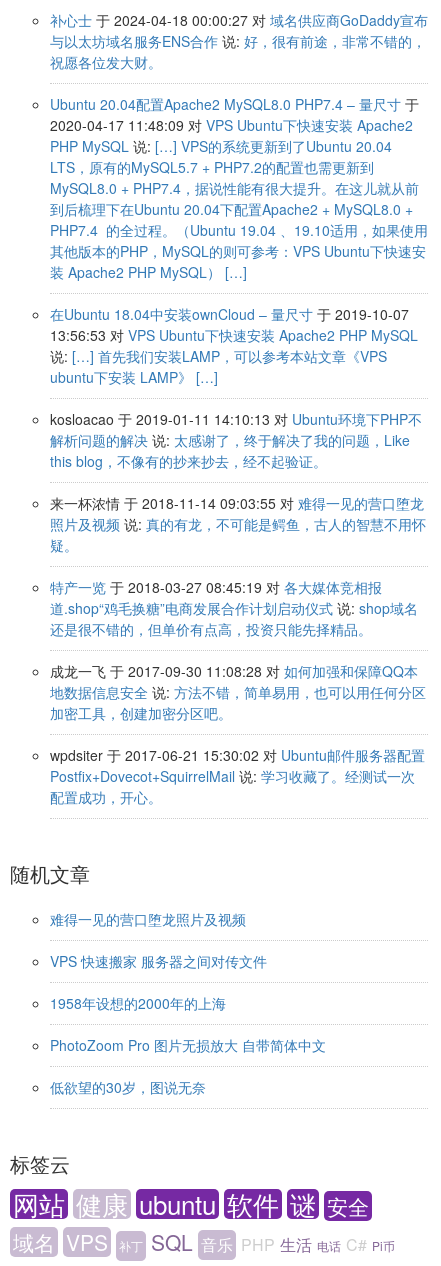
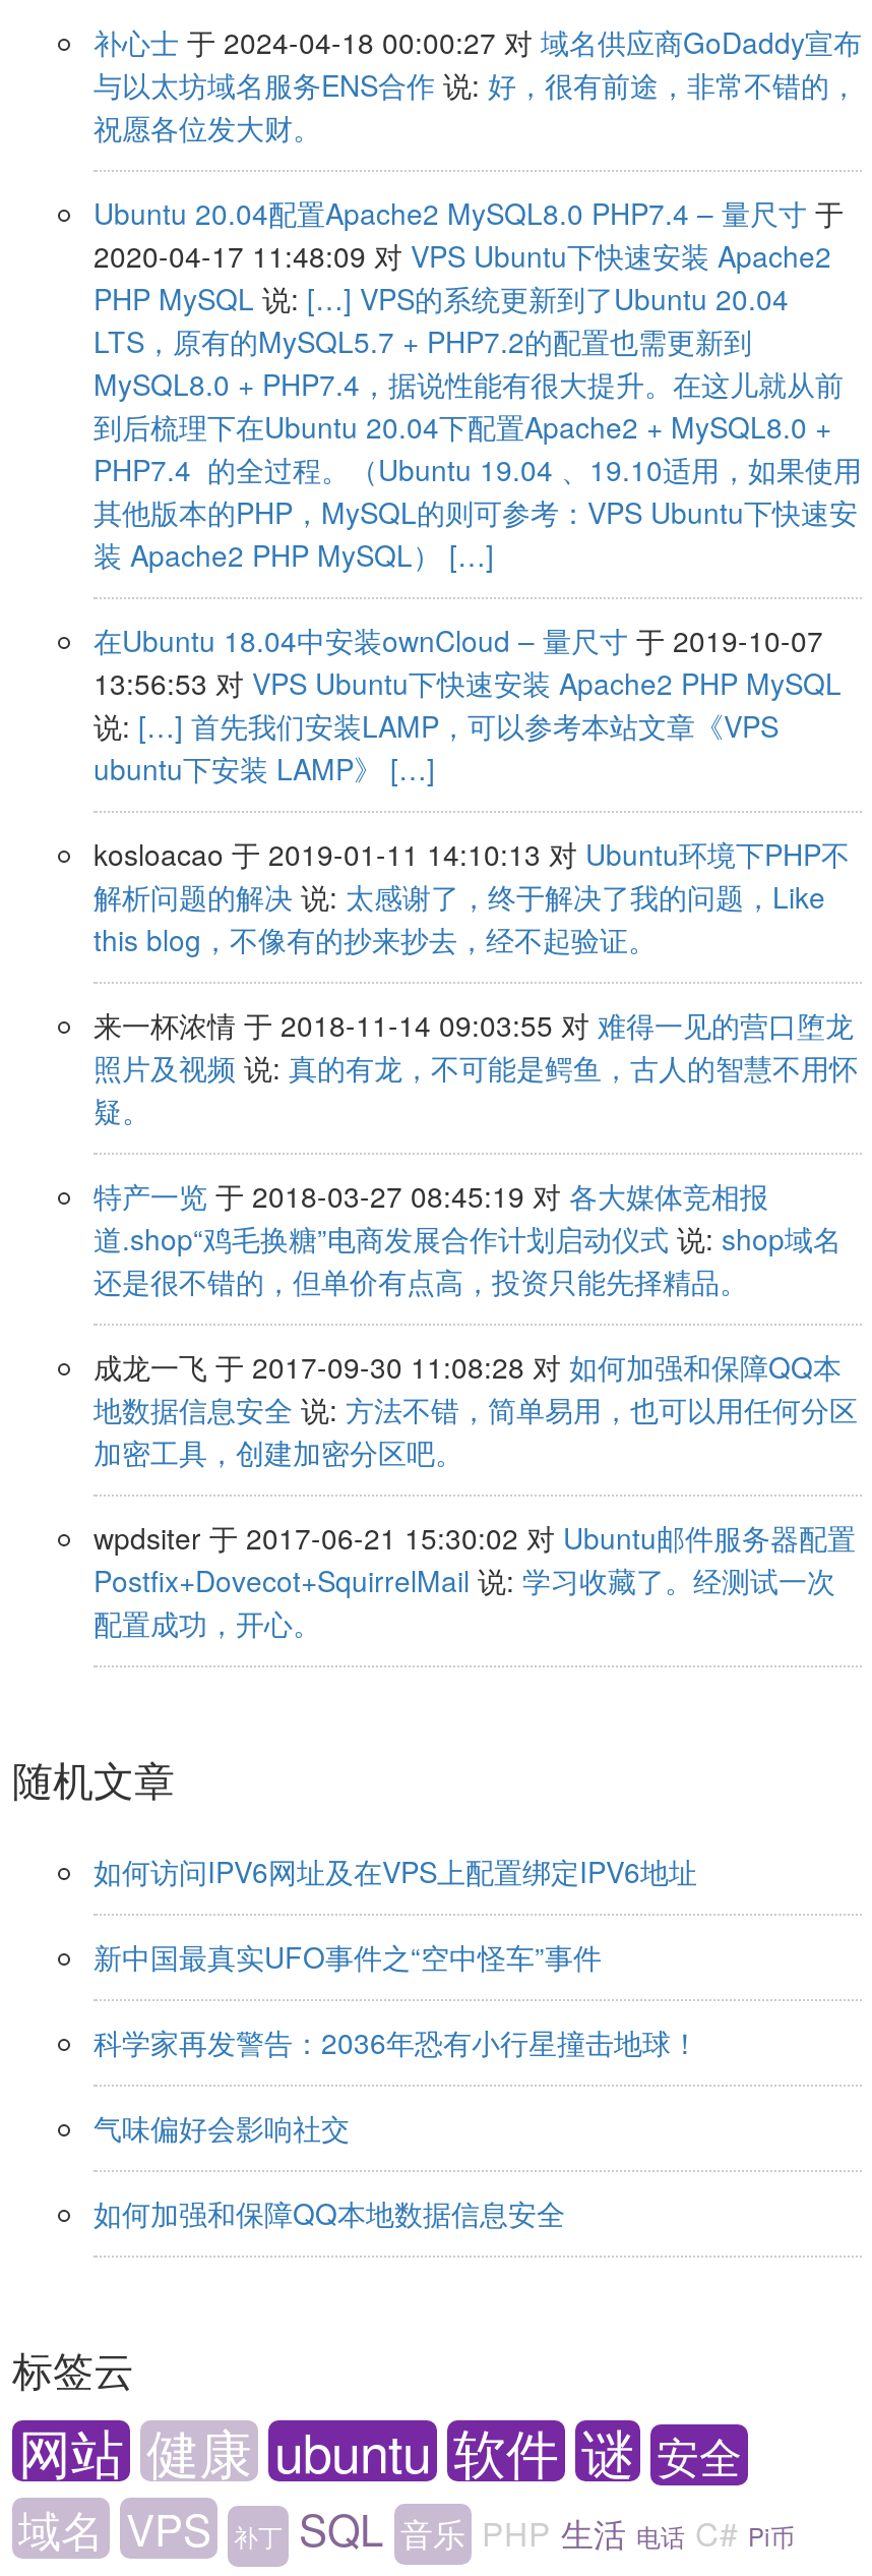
[50,909,246,929] 难得一见的营口堕龙照片及视频 -> [94,1851,697,1892] 如何访问IPV6网址及在VPS上配置绑定IPV6地址
[50,951,267,971] VPS 快速搬家 服务器之间对传文件 -> [94,1936,602,1977] 新中国最真实UFO事件之“空中怪车”事件
[50,993,226,1013] 1958年设想的2000年的上海 -> [94,2022,699,2062] 科学家再发警告：2036年恐有小行星撞击地球！
[50,1035,326,1055] PhotoZoom Pro 图片无损放大 自带简体中文 -> [94,2107,350,2148] 气味偏好会影响社交
[50,1077,206,1097] 低欲望的30岁，图说无奈 -> [94,2193,565,2233] 如何加强和保障QQ本地数据信息安全

